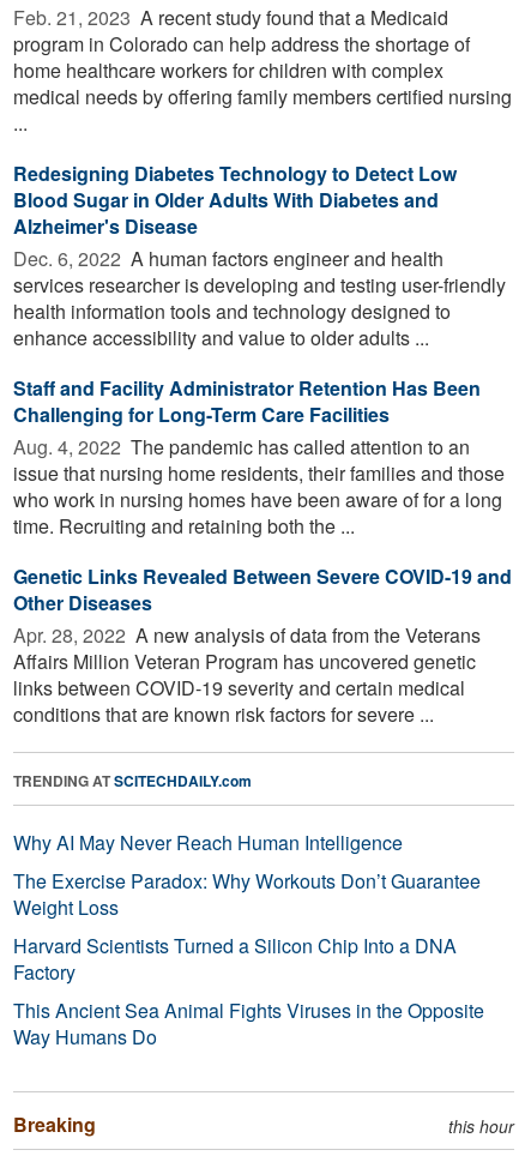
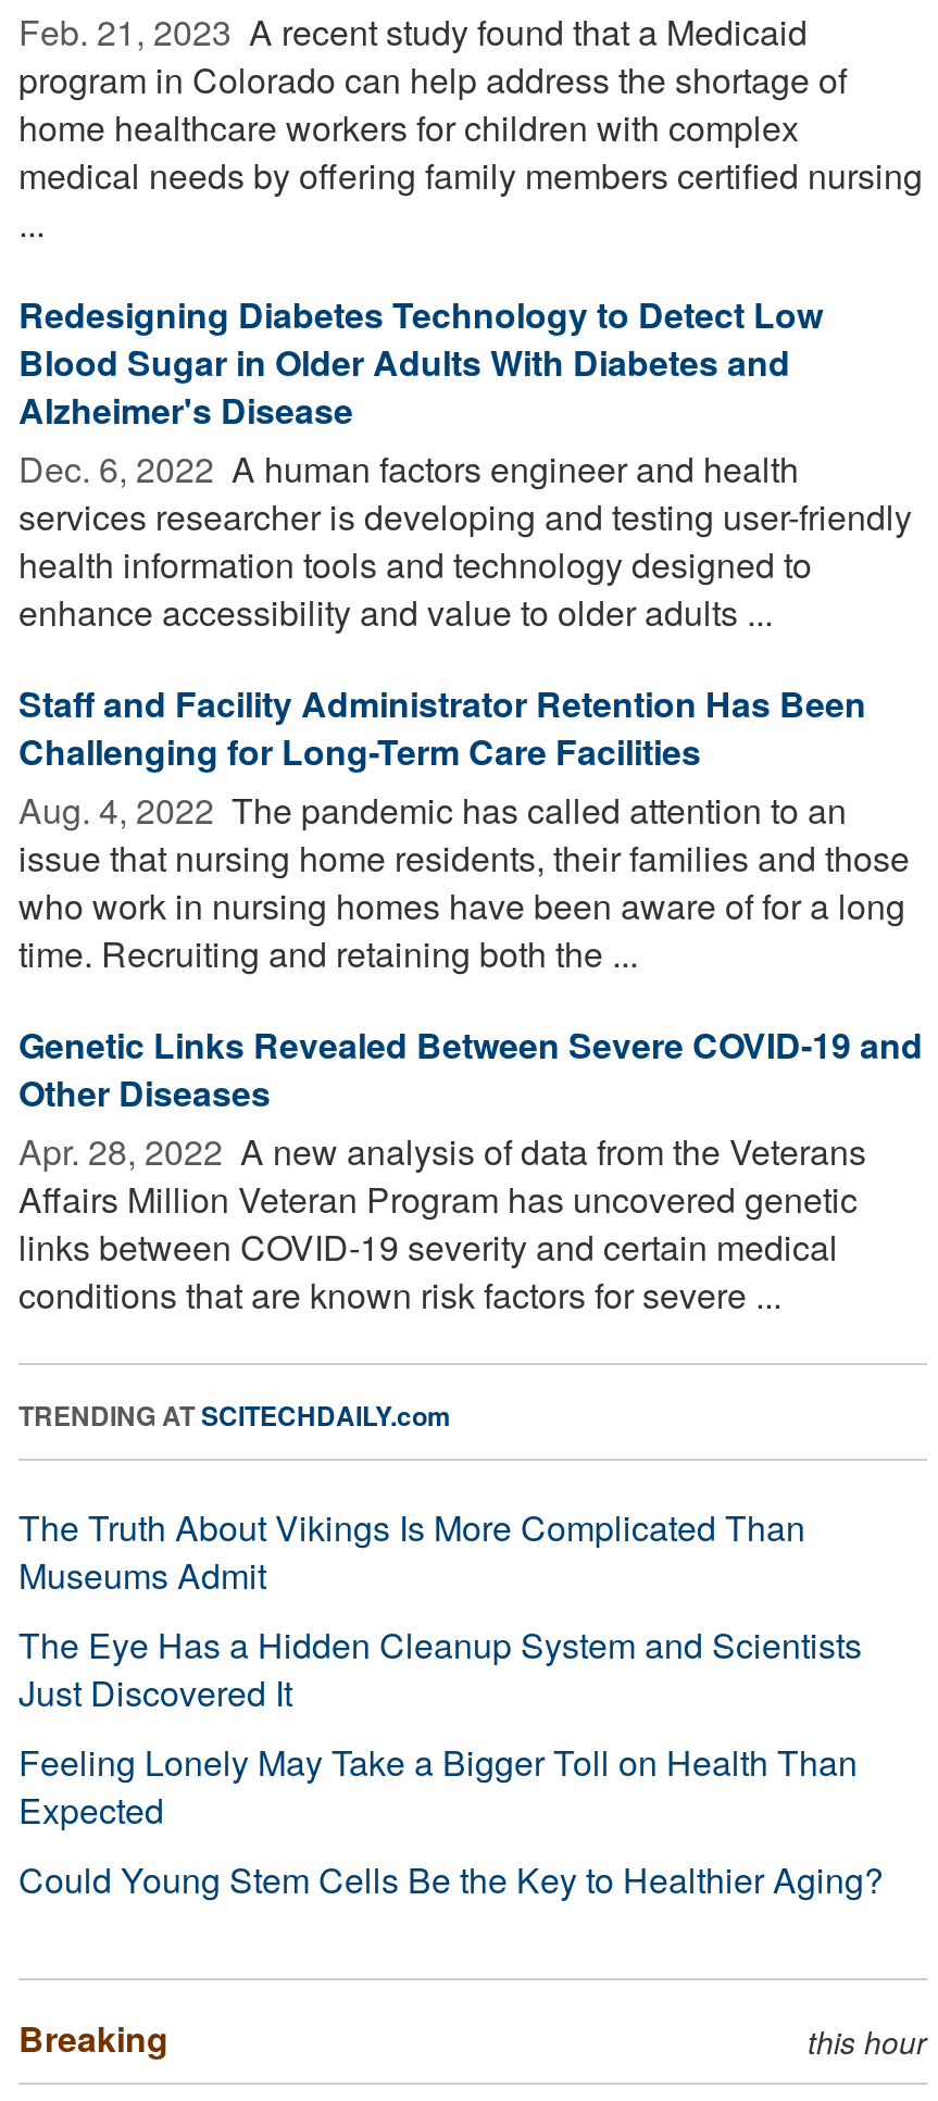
[13,828,484,1050] Why AI May Never Reach Human Intelligence | The Exercise Paradox: Why Workouts Don’t Guarantee | Weight Loss | Harvard Scientists Turned a Silicon Chip Into a DNA | Factory | This Ancient Sea Animal Fights Viruses in the Opposite | Way Humans Do -> [18,1502,884,1904] The Truth About Vikings Is More Complicated Than | Museums Admit | The Eye Has a Hidden Cleanup System and Scientists | Just Discovered It | Feeling Lonely May Take a Bigger Toll on Health Than | Expected | Could Young Stem Cells Be the Key to Healthier Aging?

